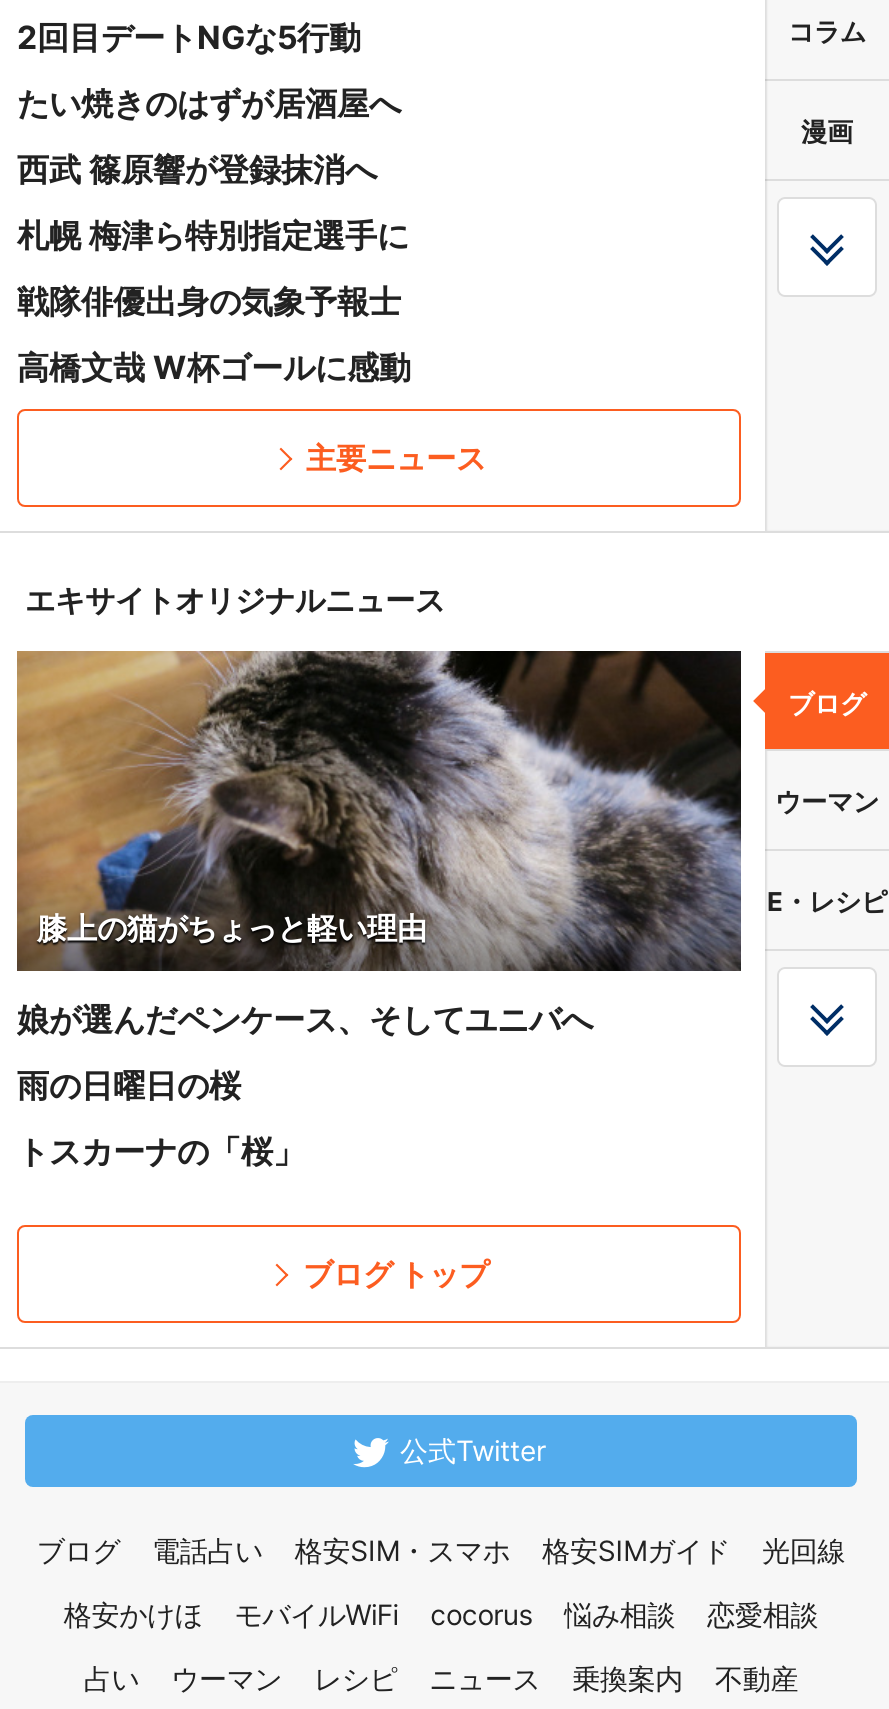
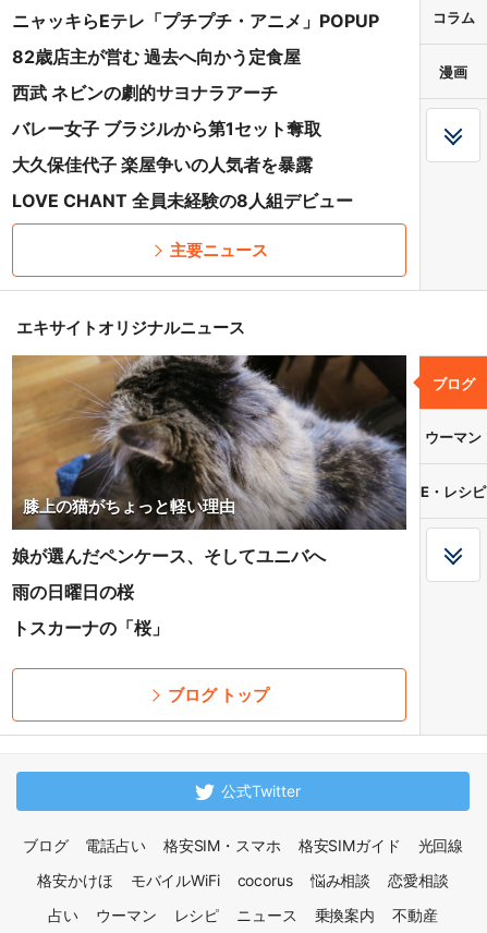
[17,17,361,57] 2回目デートNGな5行動 -> [12,10,379,32] ニャッキらEテレ「プチプチ・アニメ」POPUP
[17,83,401,123] たい焼きのはずが居酒屋へ -> [12,46,301,68] 82歳店主が営む 過去へ向かう定食屋
[17,149,377,189] 西武 篠原響が登録抹消へ -> [12,82,278,104] 西武 ネビンの劇的サヨナラアーチ
[17,215,409,255] 札幌 梅津ら特別指定選手に -> [12,118,321,140] バレー女子 ブラジルから第1セット奪取
[17,281,401,321] 戦隊俳優出身の気象予報士 -> [12,154,313,175] 大久保佳代子 楽屋争いの人気者を暴露
[17,347,411,387] 高橋文哉 W杯ゴールに感動 -> [12,190,353,211] LOVE CHANT 全員未経験の8人組デビュー

